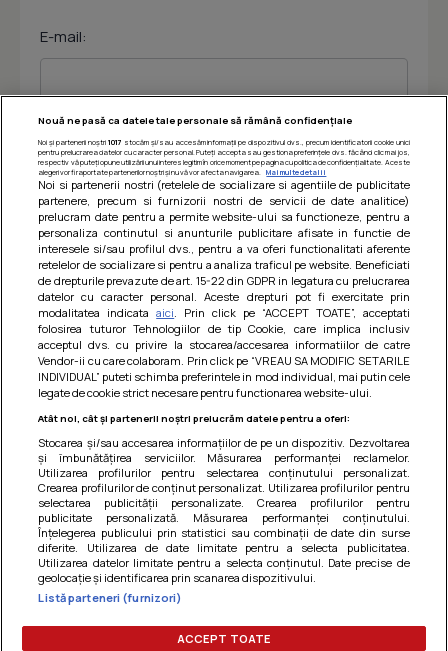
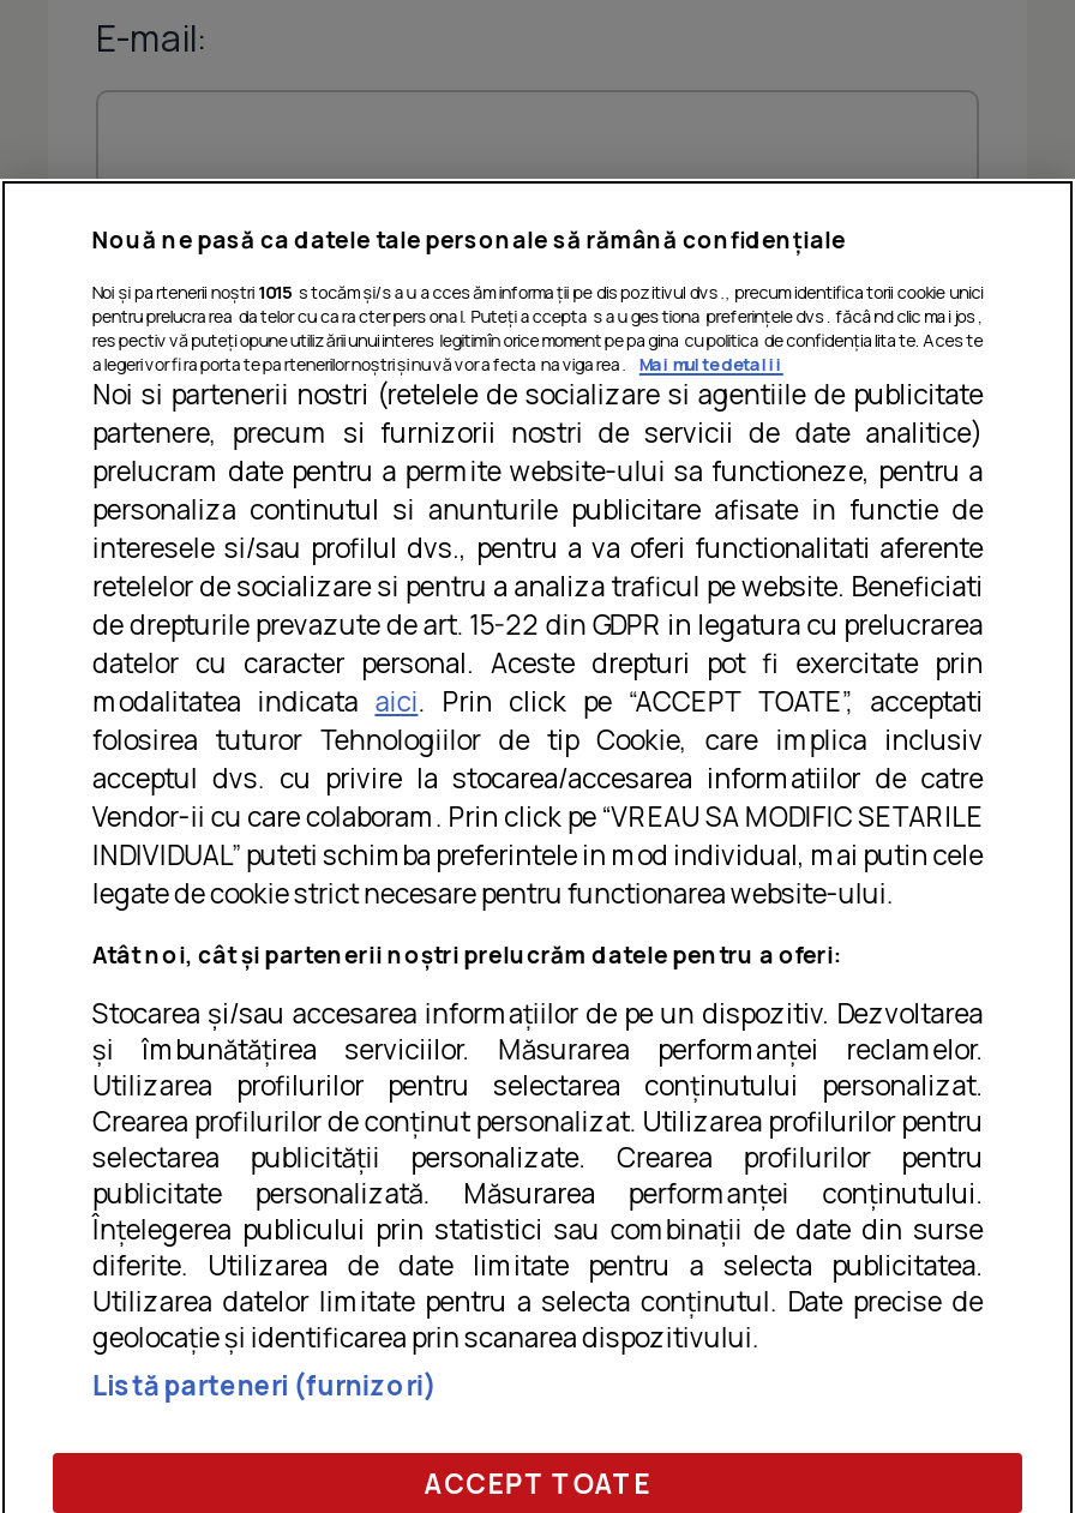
[38,137,410,147] Noi și partenerii noștri 1017 stocăm și/sau accesăm informații pe dispozitivul dvs., precum identificatorii cookie unici -> [92,279,983,303] Noi și partenerii noștri 1015 stocăm și/sau accesăm informații pe dispozitivul dvs., precum identificatorii cookie unici

